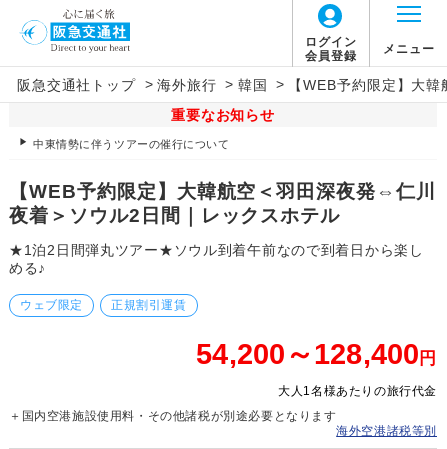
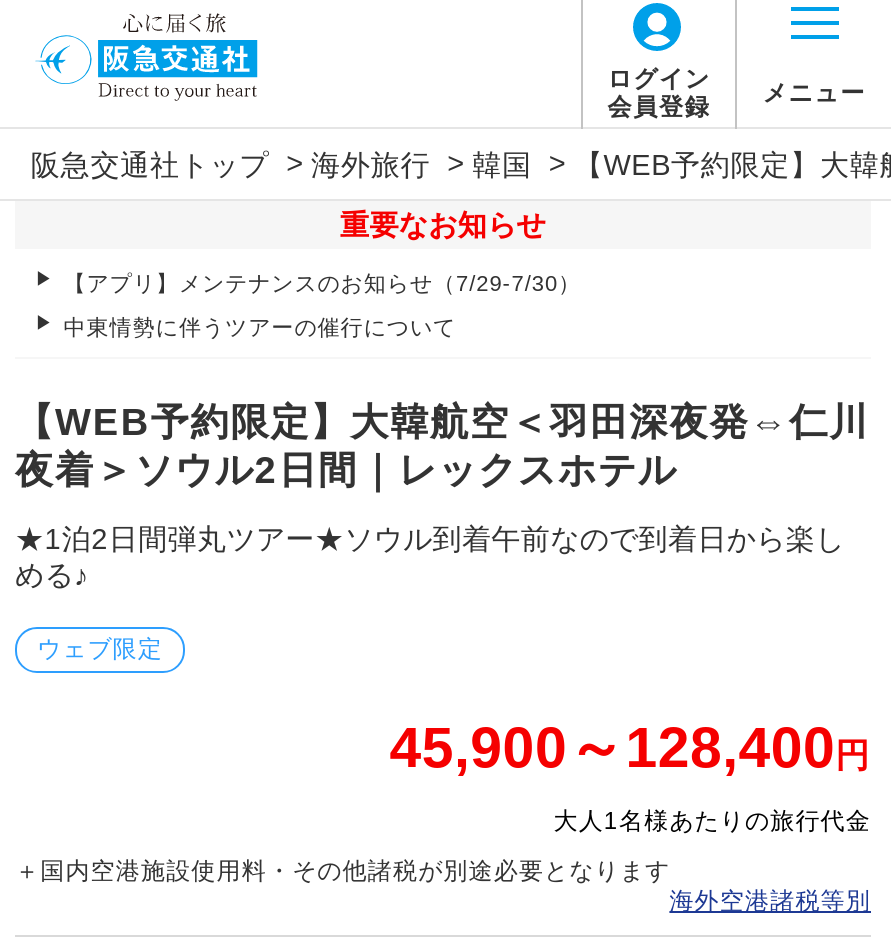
none -> [63,271,581,295] 【アプリ】メンテナンスのお知らせ（7/29-7/30）
[111,298,437,370] 正規割引運賃 | 54,200～128,400円 -> [390,716,871,780] 45,900～128,400円

